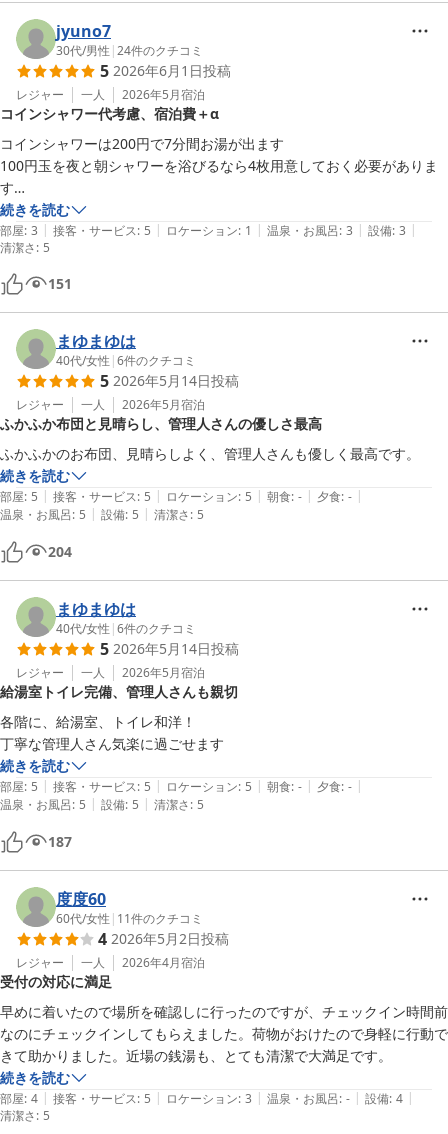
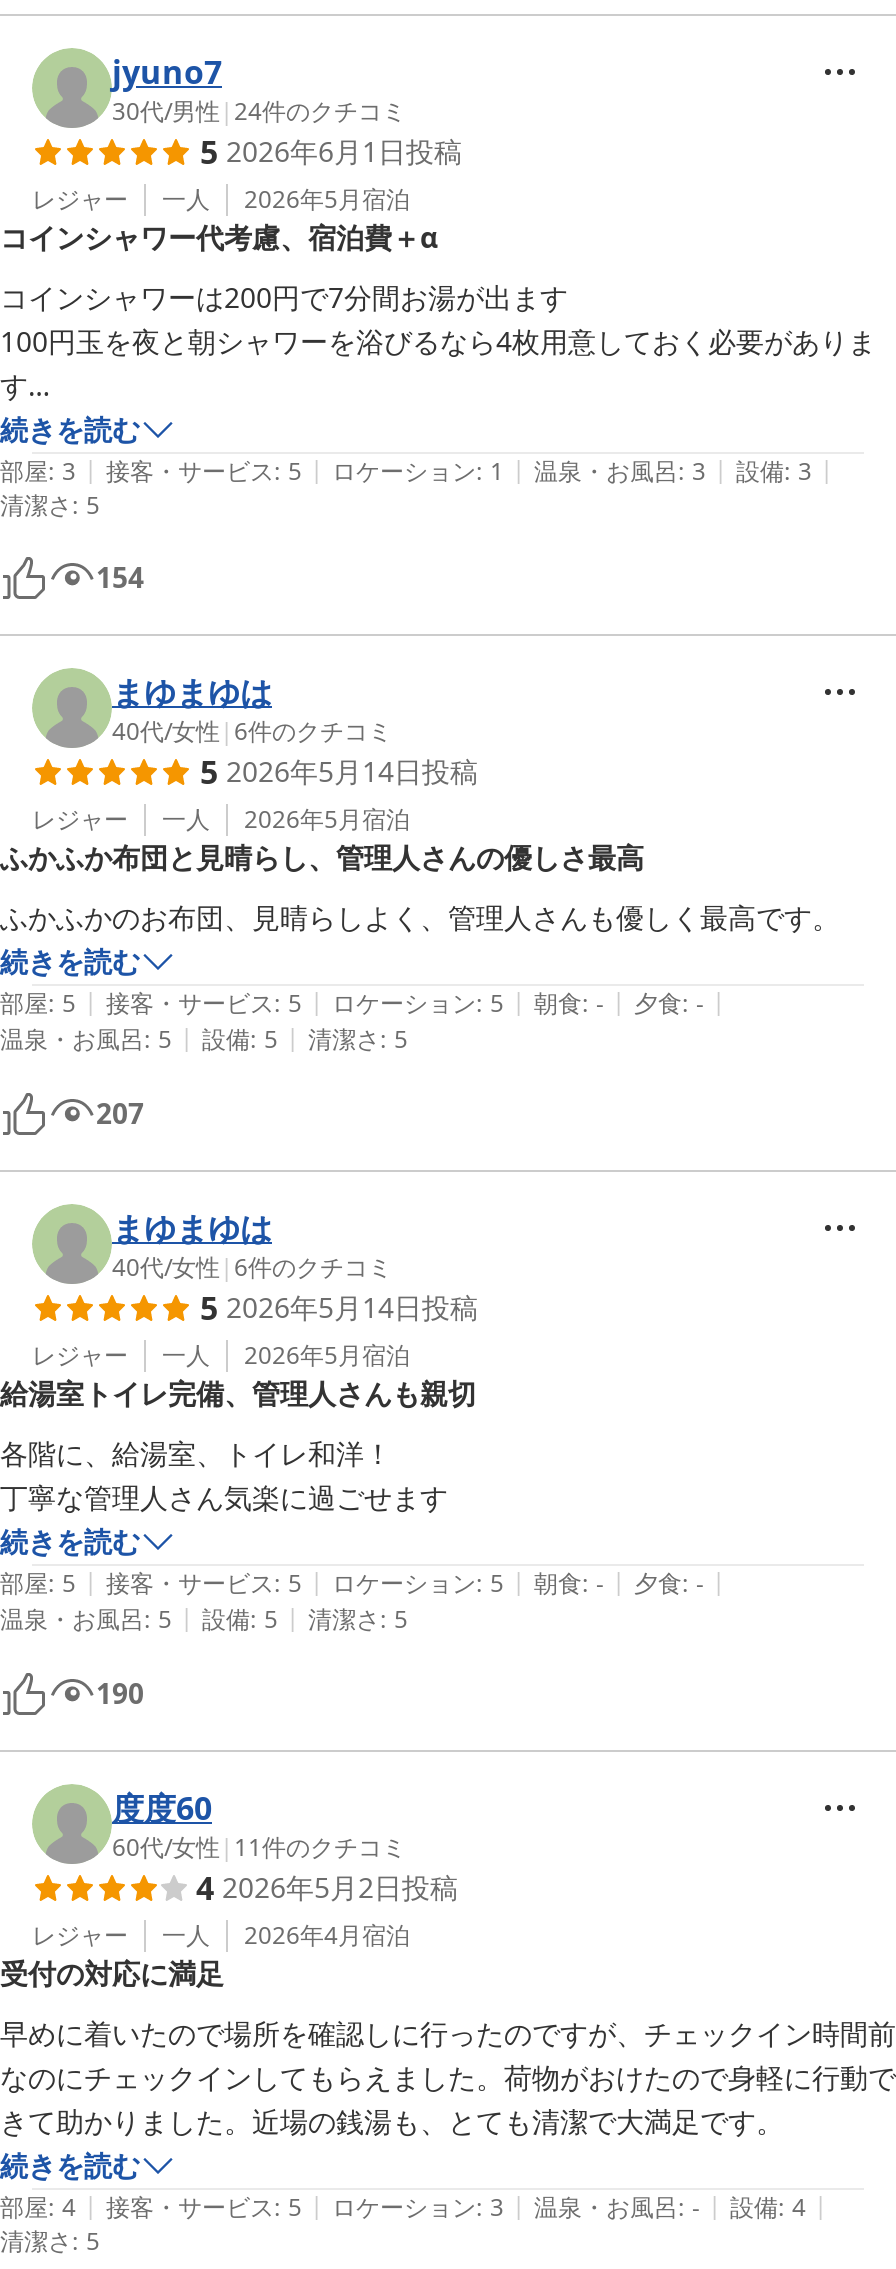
[48,274,72,293] 151 -> [96,558,144,596] 154
[48,542,72,561] 204 -> [96,1094,144,1132] 207
[48,832,72,851] 187 -> [96,1674,144,1712] 190

